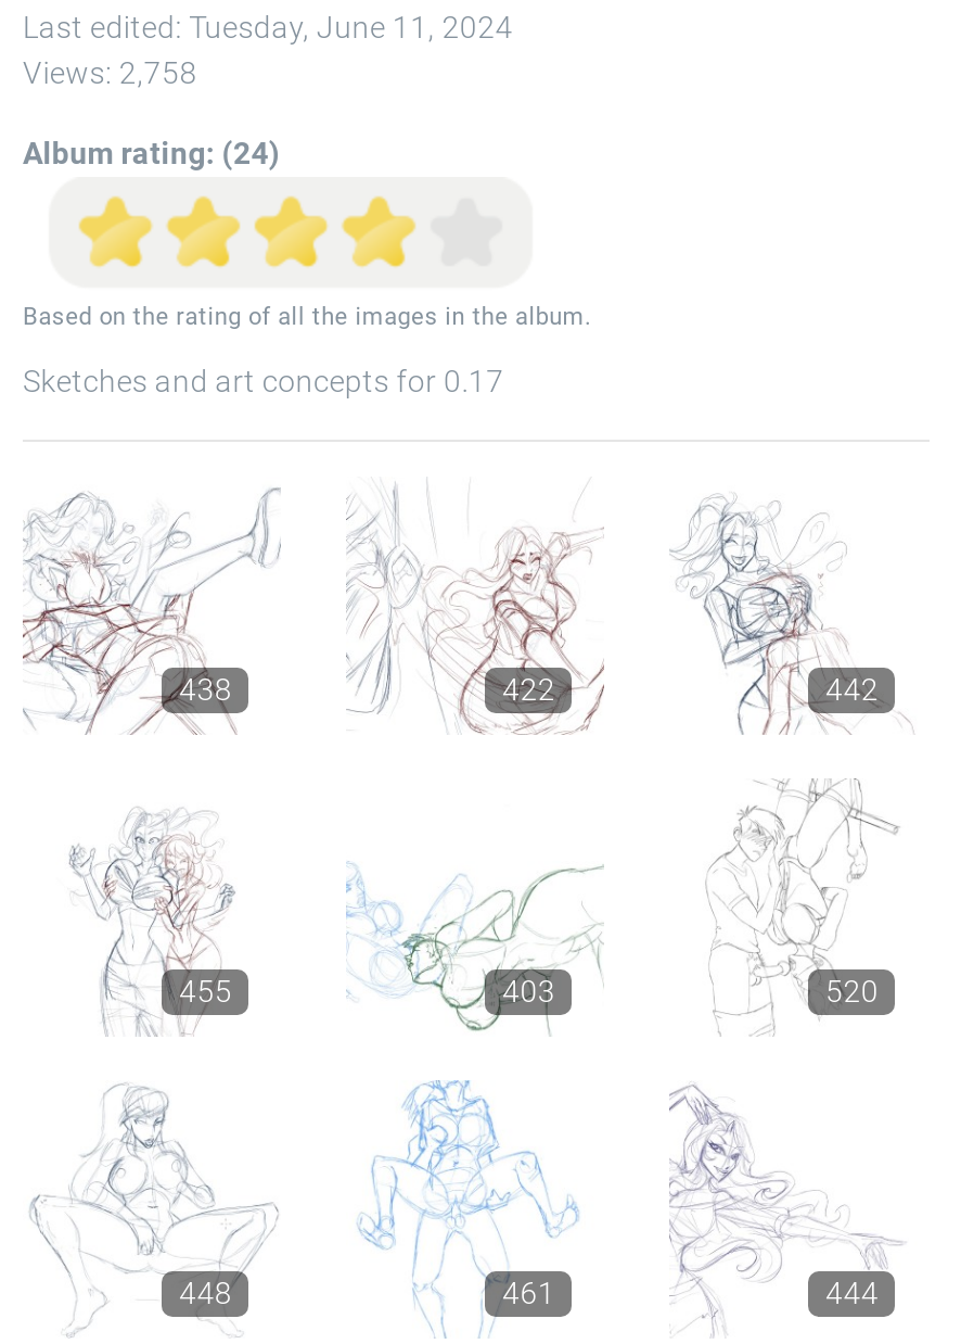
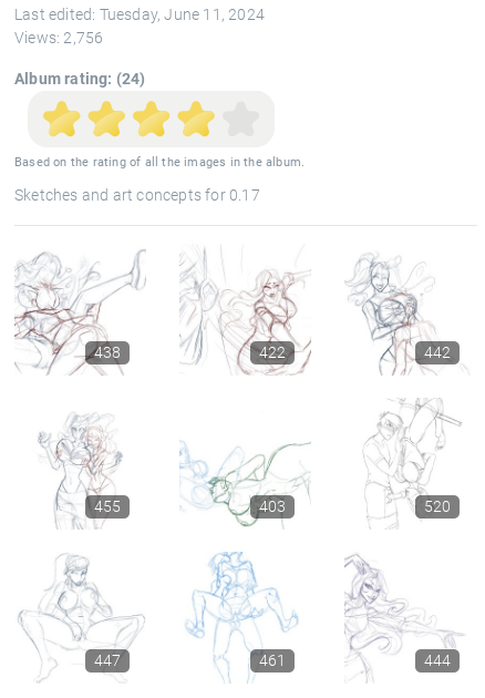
[23,55,197,90] Views: 2,758 -> [14,29,103,47] Views: 2,756
[179,1276,232,1311] 448 -> [94,652,121,670] 447

